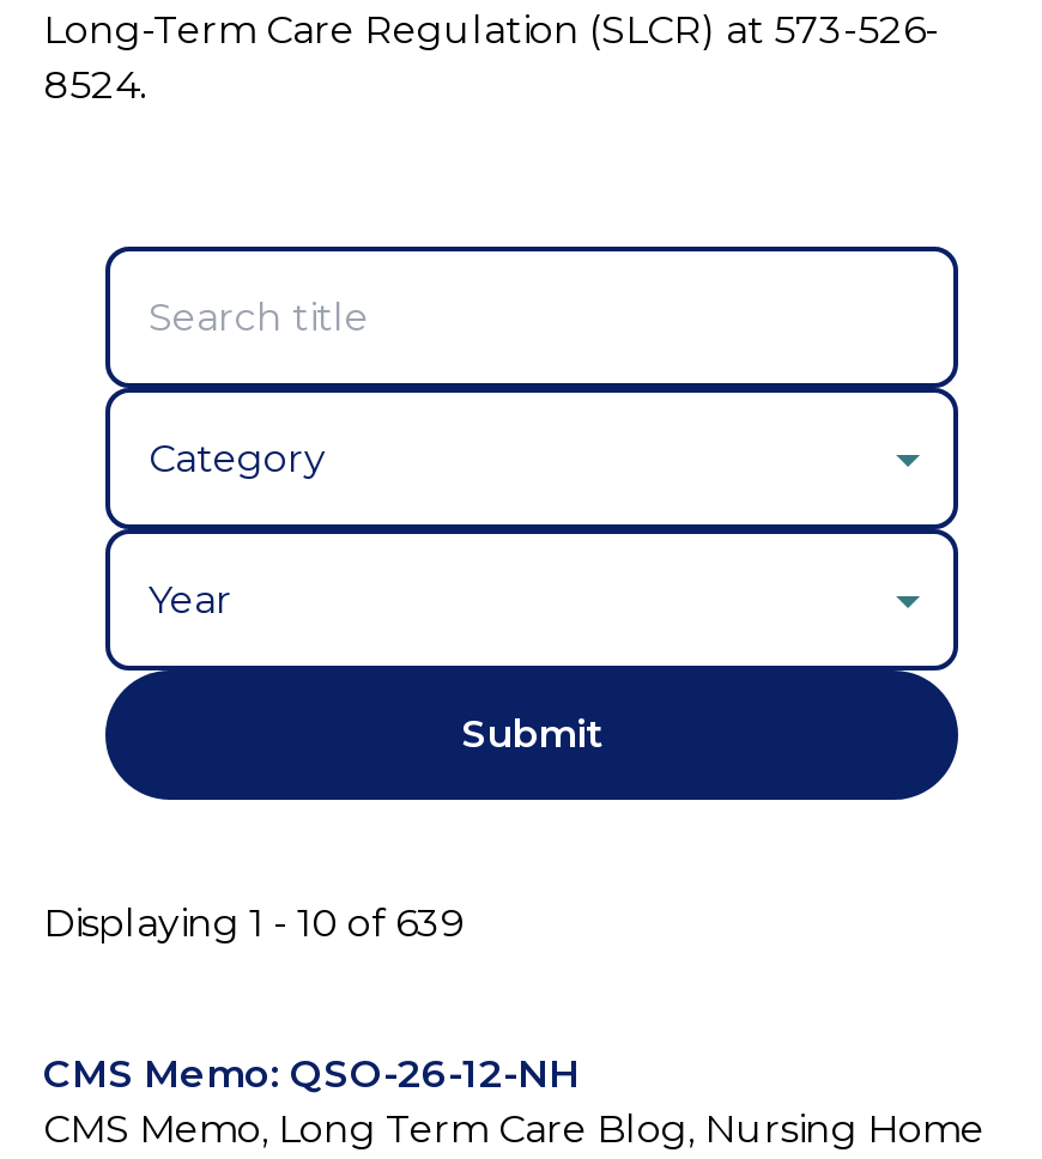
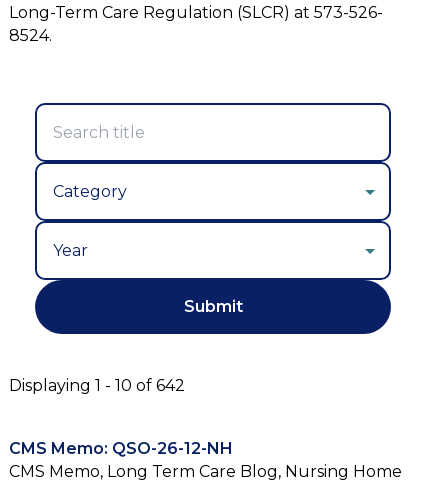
[43,900,465,946] Displaying 1 - 10 of 639 -> [9,376,185,395] Displaying 1 - 10 of 642

